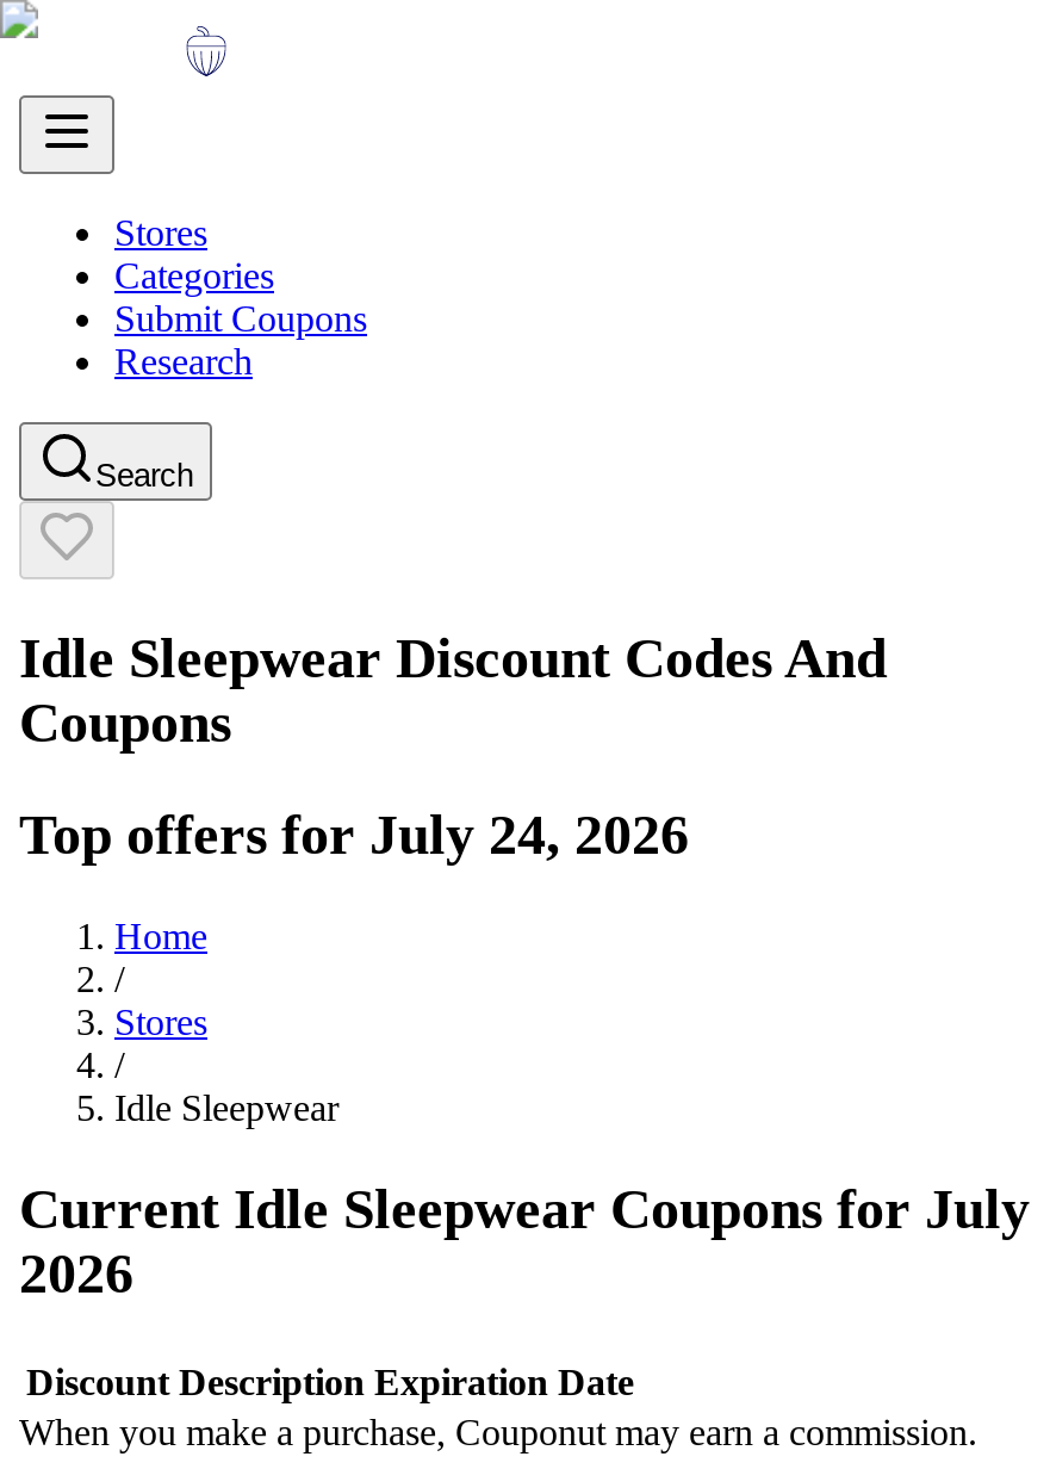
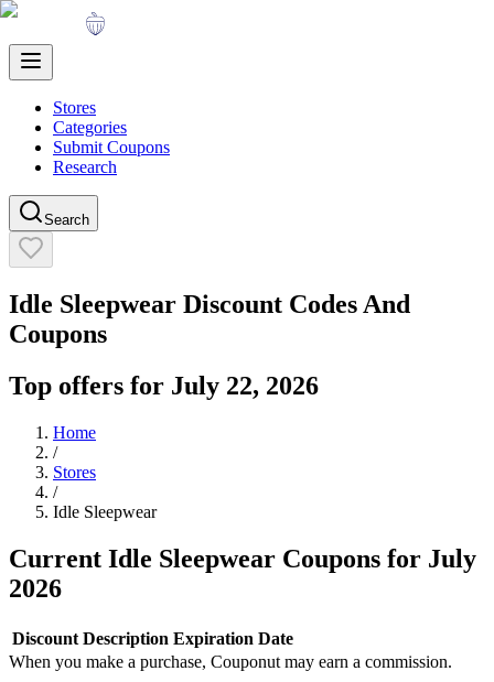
[19,803,689,865] Top offers for July 24, 2026 -> [9,371,319,400] Top offers for July 22, 2026

